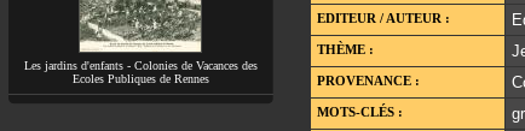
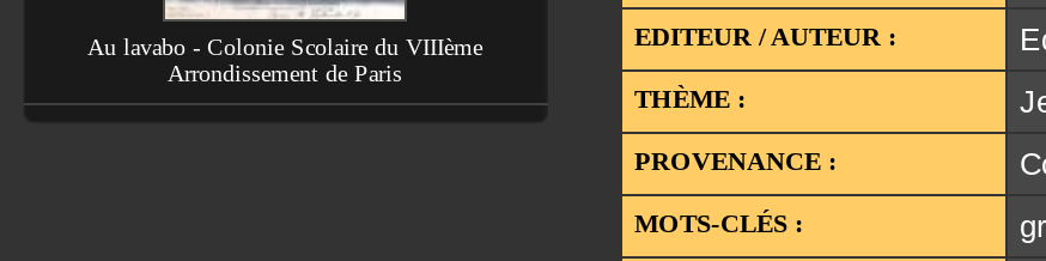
[24,59,257,85] Les jardins d'enfants - Colonies de Vacances des | Ecoles Publiques de Rennes -> [87,34,482,86] Au lavabo - Colonie Scolaire du VIIIème | Arrondissement de Paris

